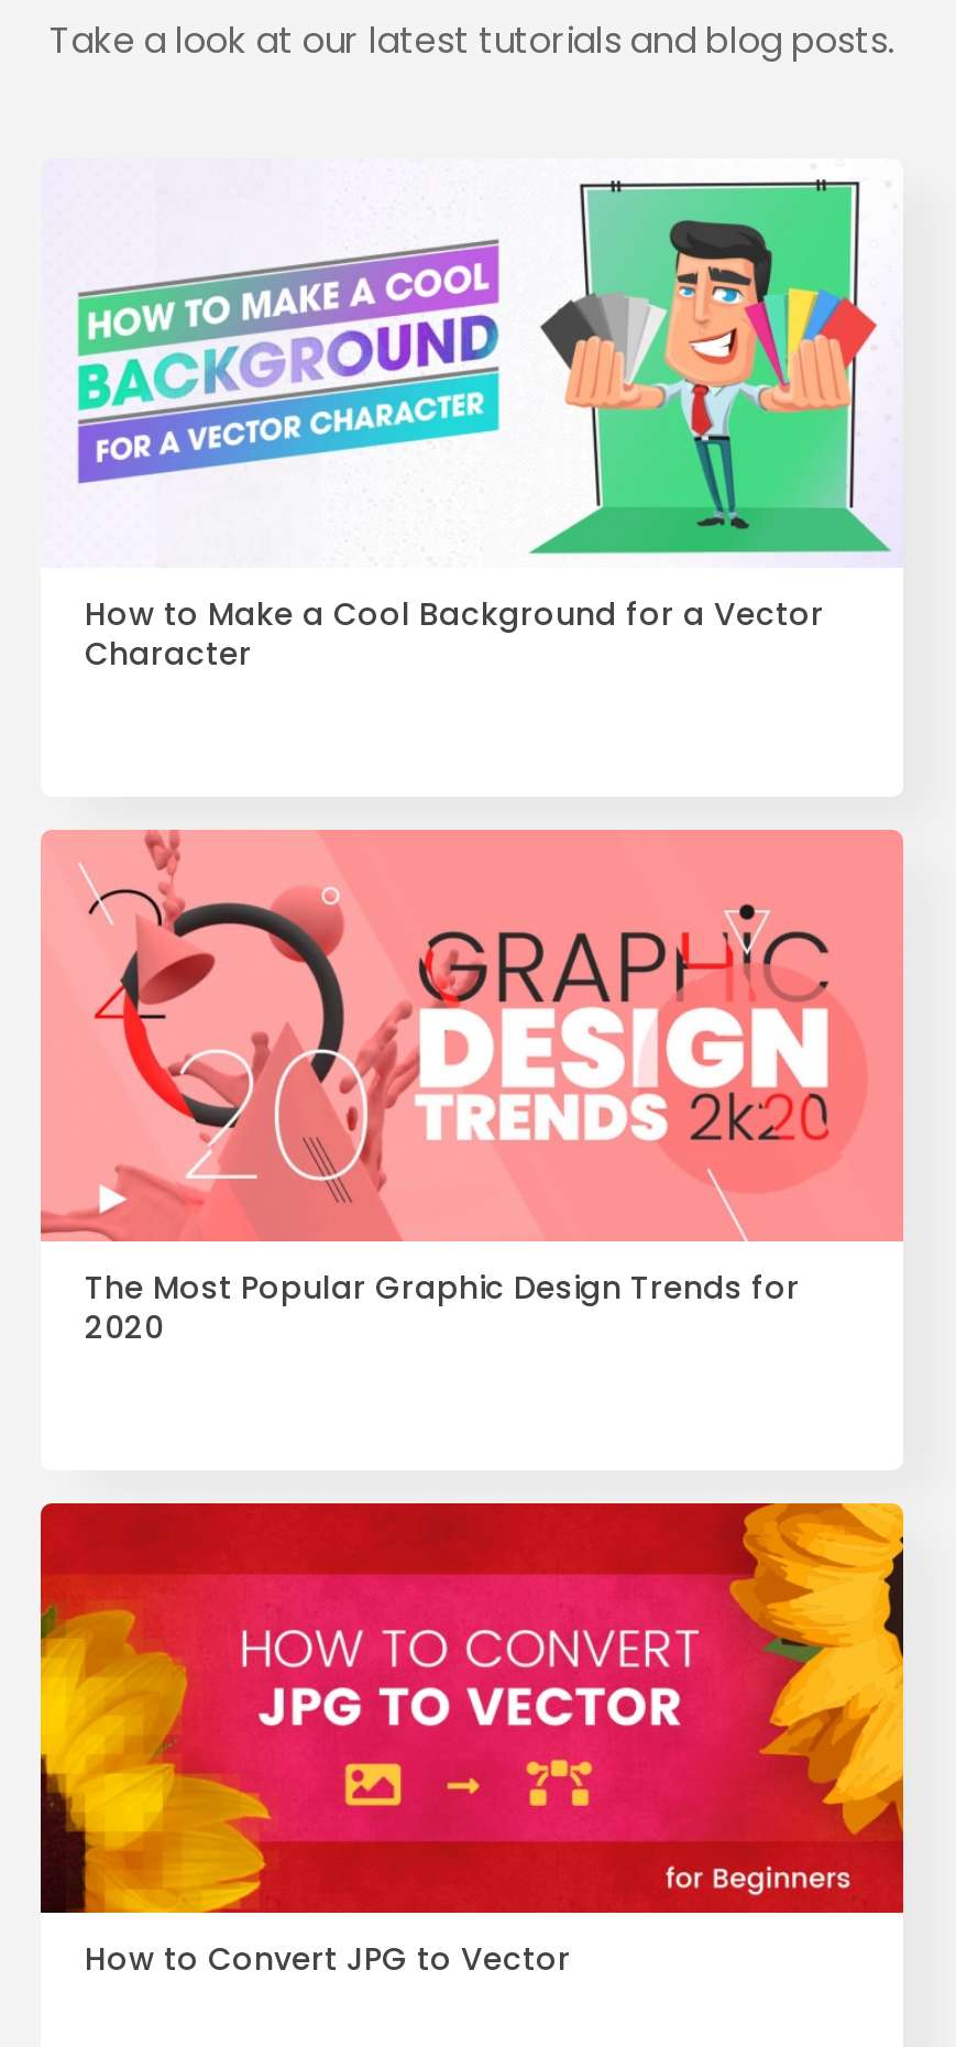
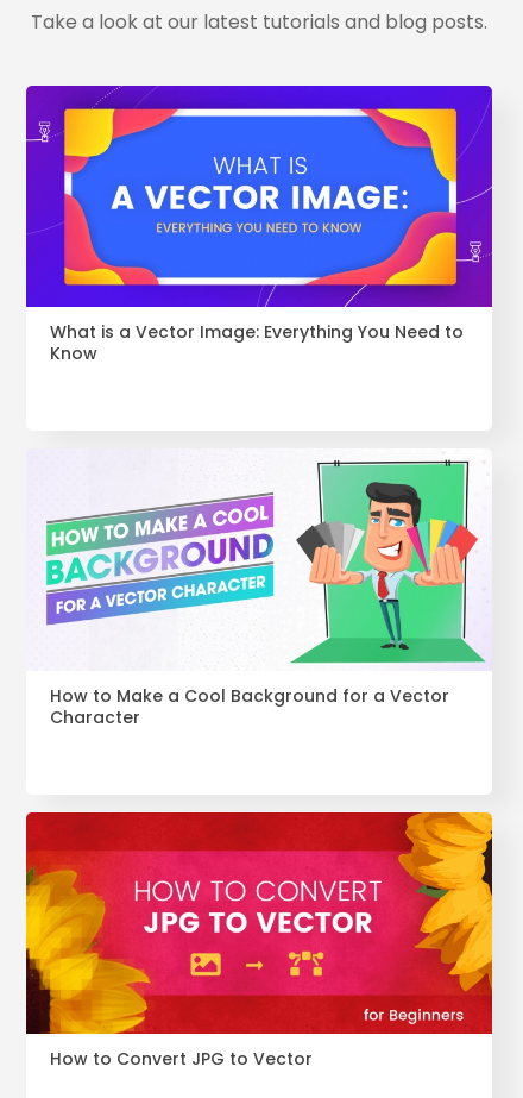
none -> [25,84,493,366] [image] | What is a Vector Image: Everything You Need to | Know
moved [85,169,892,677] -> [50,456,486,729]: [image] | How to Make a Cool Background for a Vector | Character
[39,830,903,1349] [image] | The Most Popular Graphic Design Trends for | 2020 -> none

